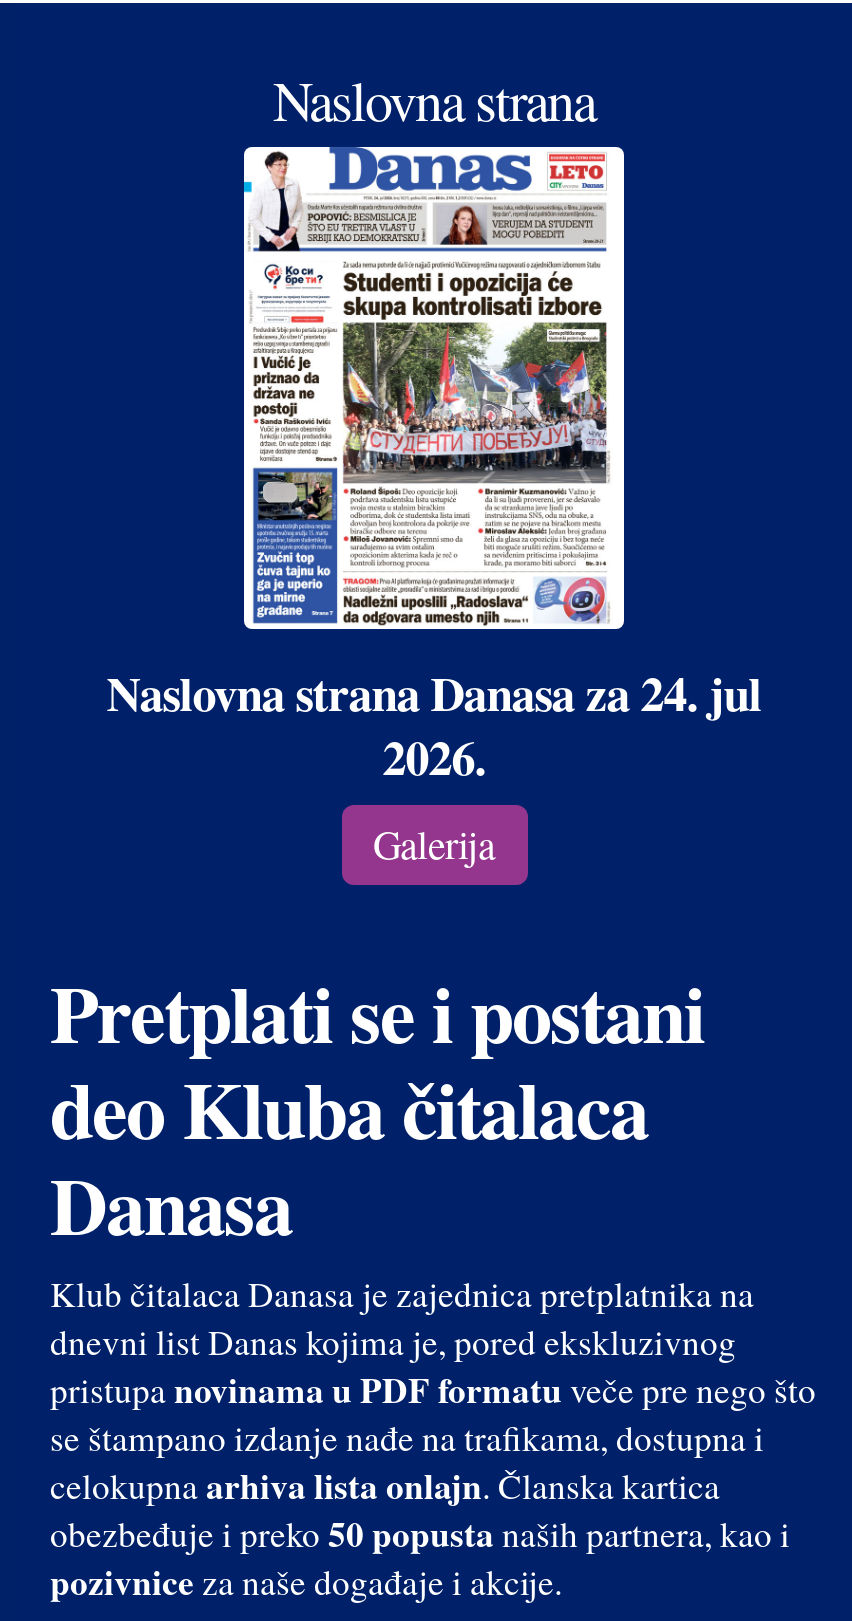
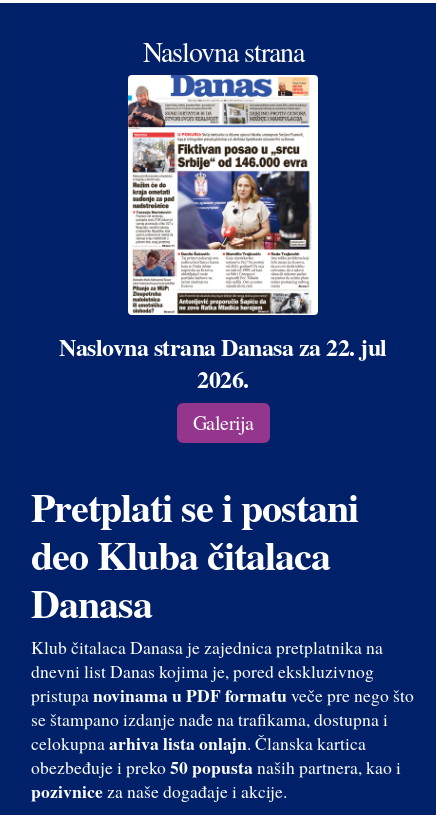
[106,149,762,727] [image] | Naslovna strana Danasa za 24. jul -> [59,76,387,364] [image] | Naslovna strana Danasa za 22. jul

